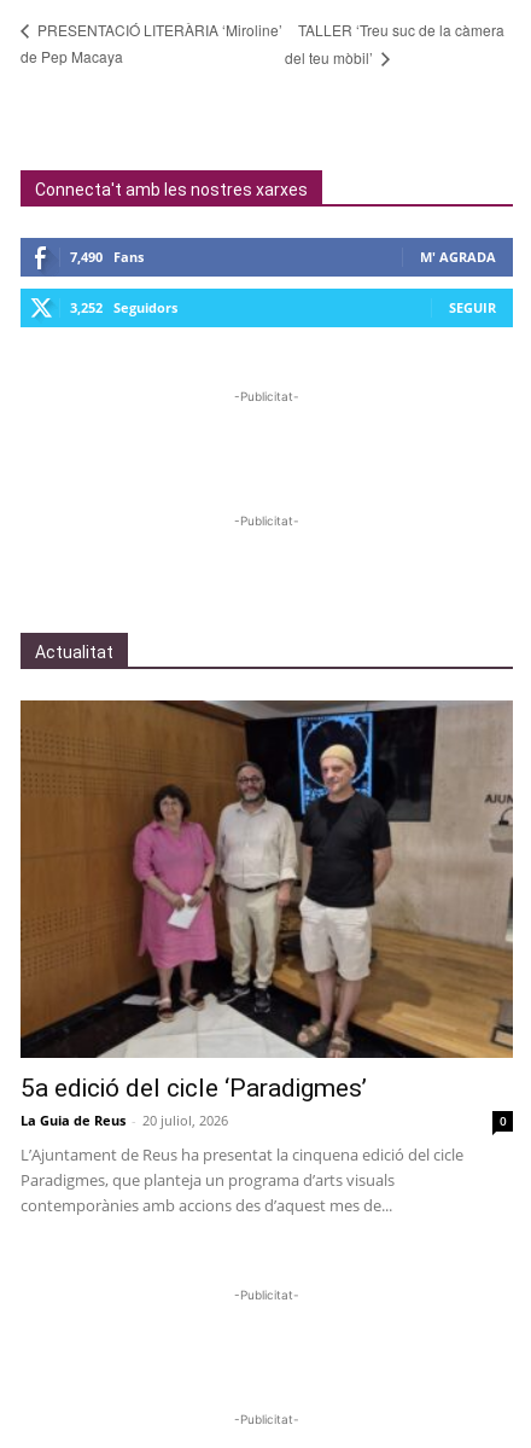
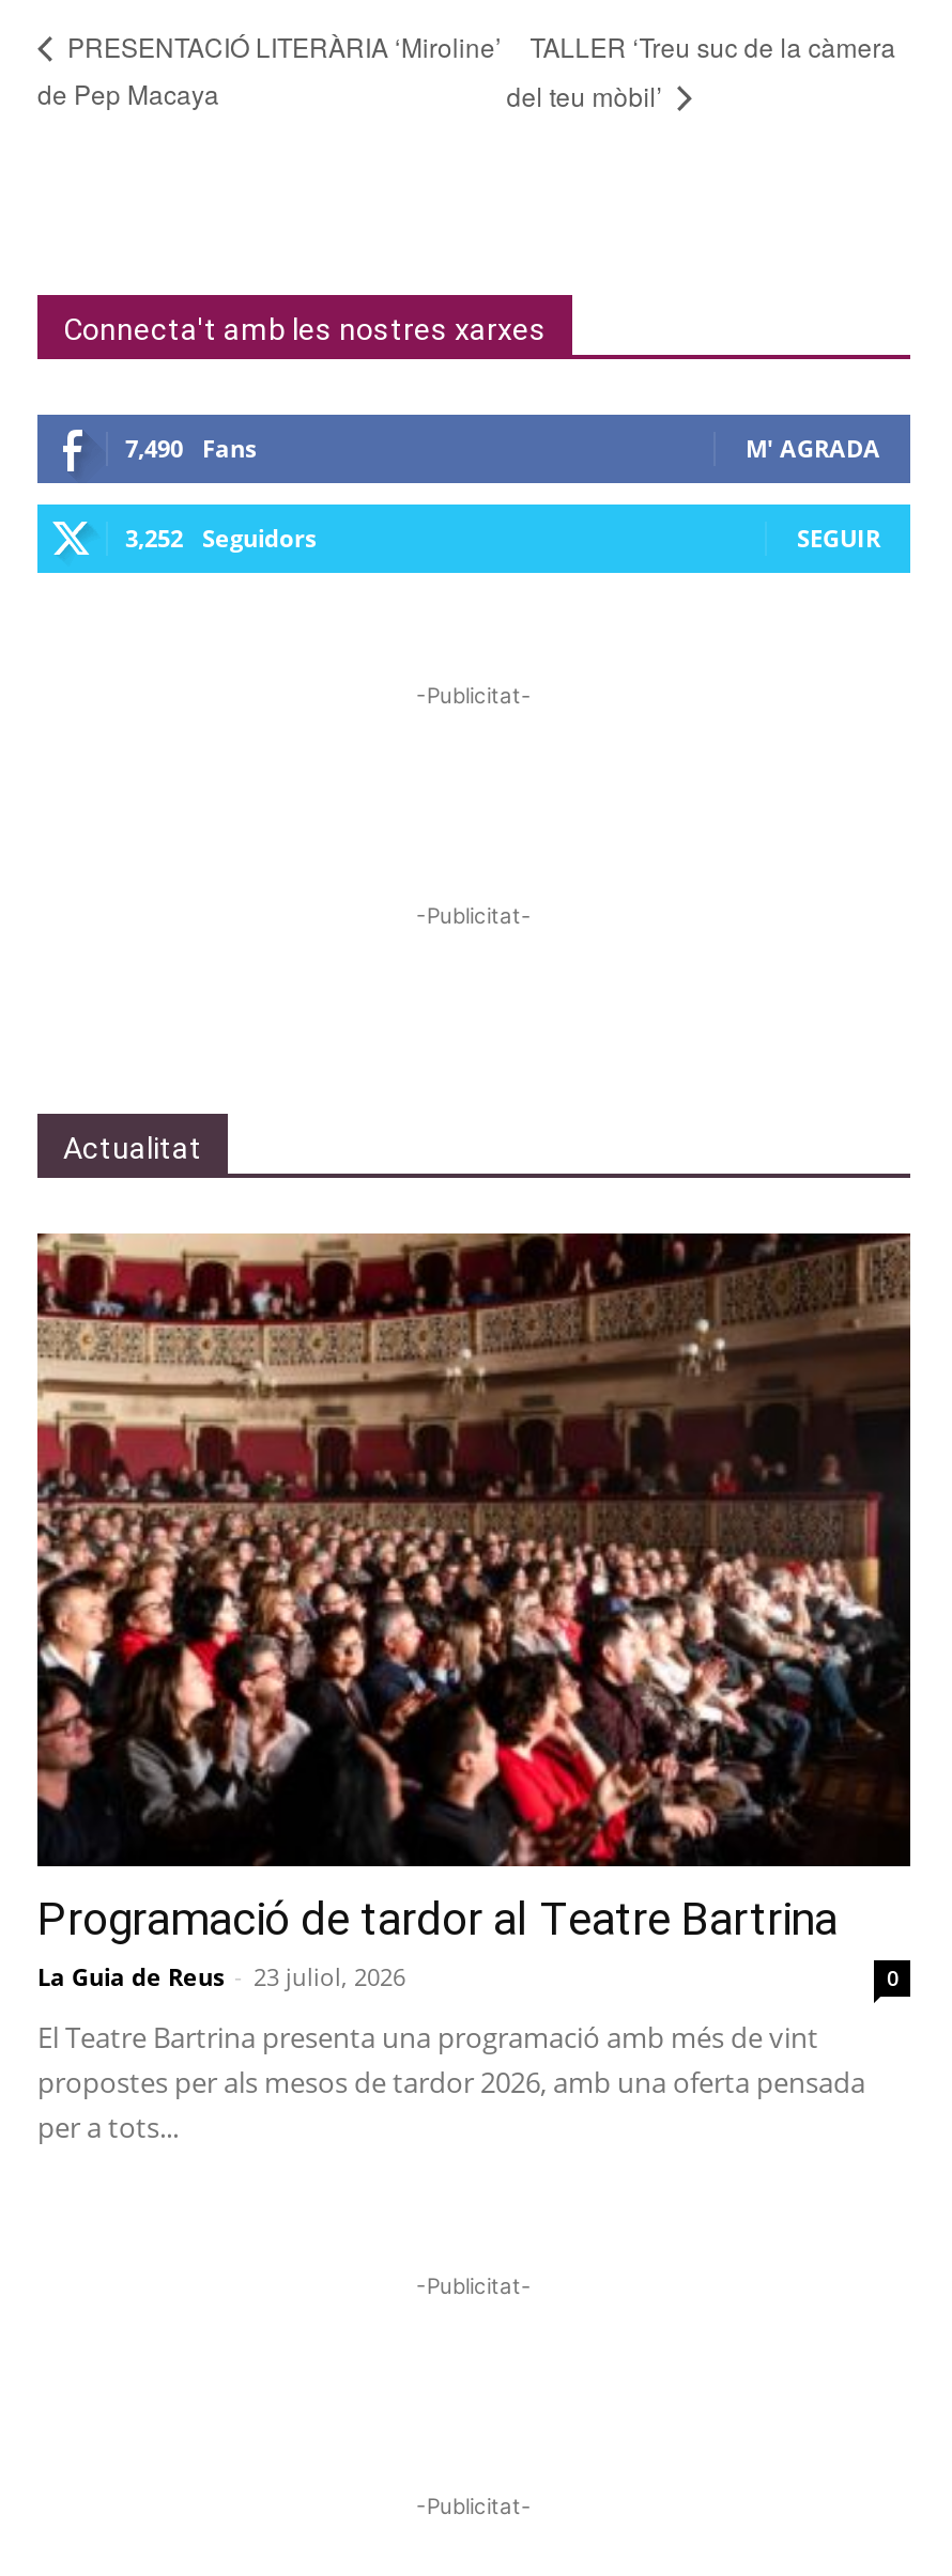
[19,699,514,1129] [image] | 5a edició del cicle ‘Paradigmes’ | La Guia de Reus - 20 juliol, 2026 -> [35,1233,912,1992] [image] | Programació de tardor al Teatre Bartrina | La Guia de Reus - 23 juliol, 2026
[21,1144,463,1216] L’Ajuntament de Reus ha presentat la cinquena edició del cicle | Paradigmes, que planteja un programa d’arts visuals | contemporànies amb accions des d’aquest mes de... -> [37,2018,865,2146] El Teatre Bartrina presenta una programació amb més de vint | propostes per als mesos de tardor 2026, amb una oferta pensada | per a tots...

